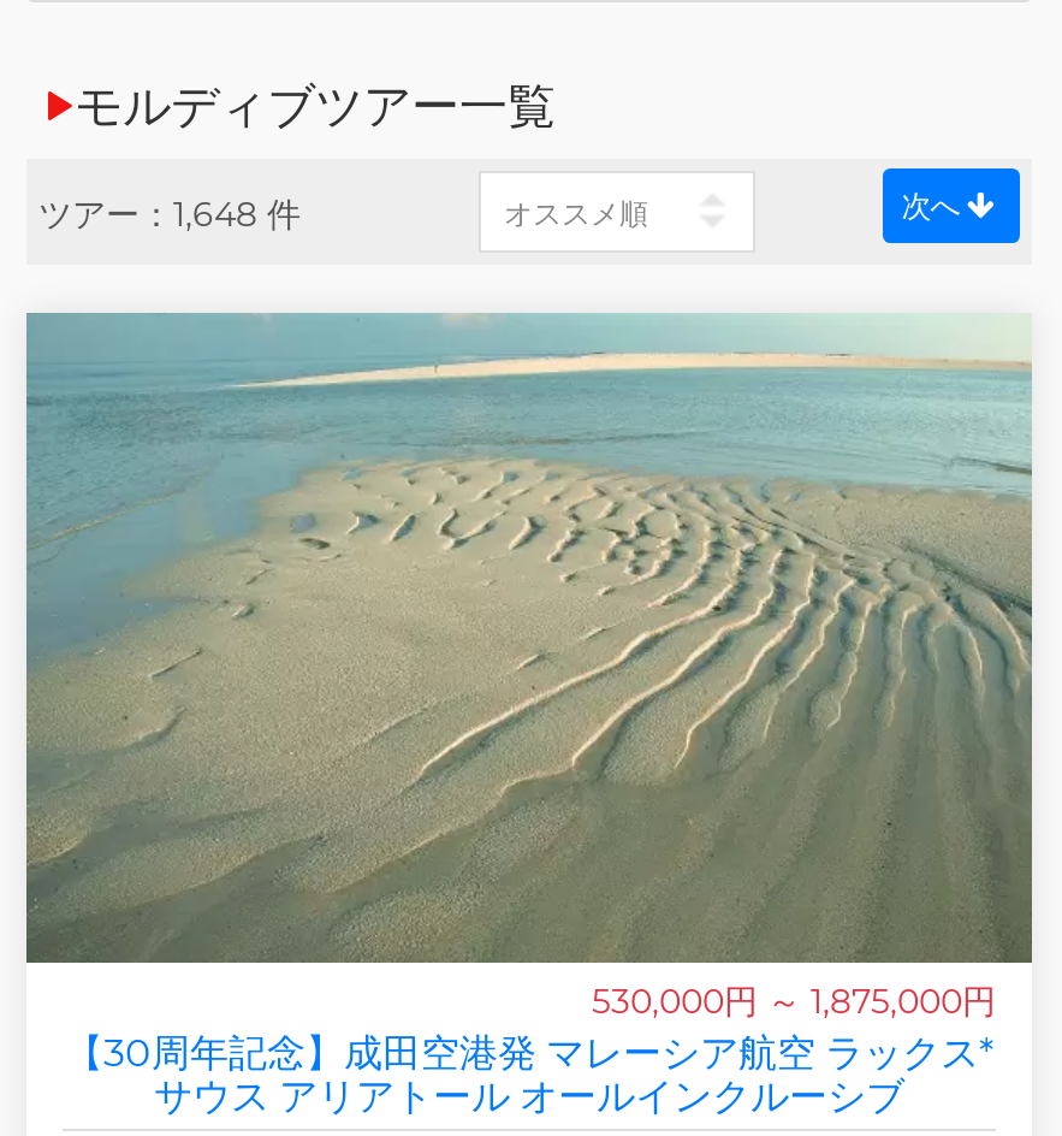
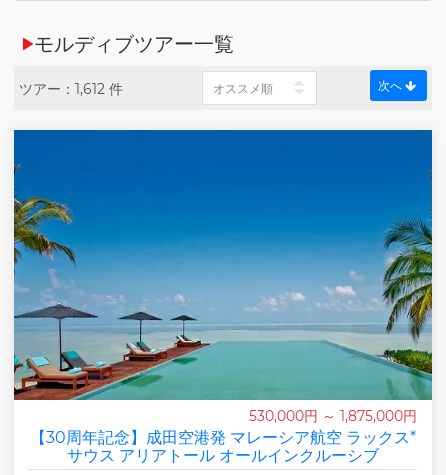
[38,193,301,236] ツアー：1,648 件 -> [19,80,123,98] ツアー：1,612 件
[24,310,1034,965] [image] -> [13,129,433,400] [image]

